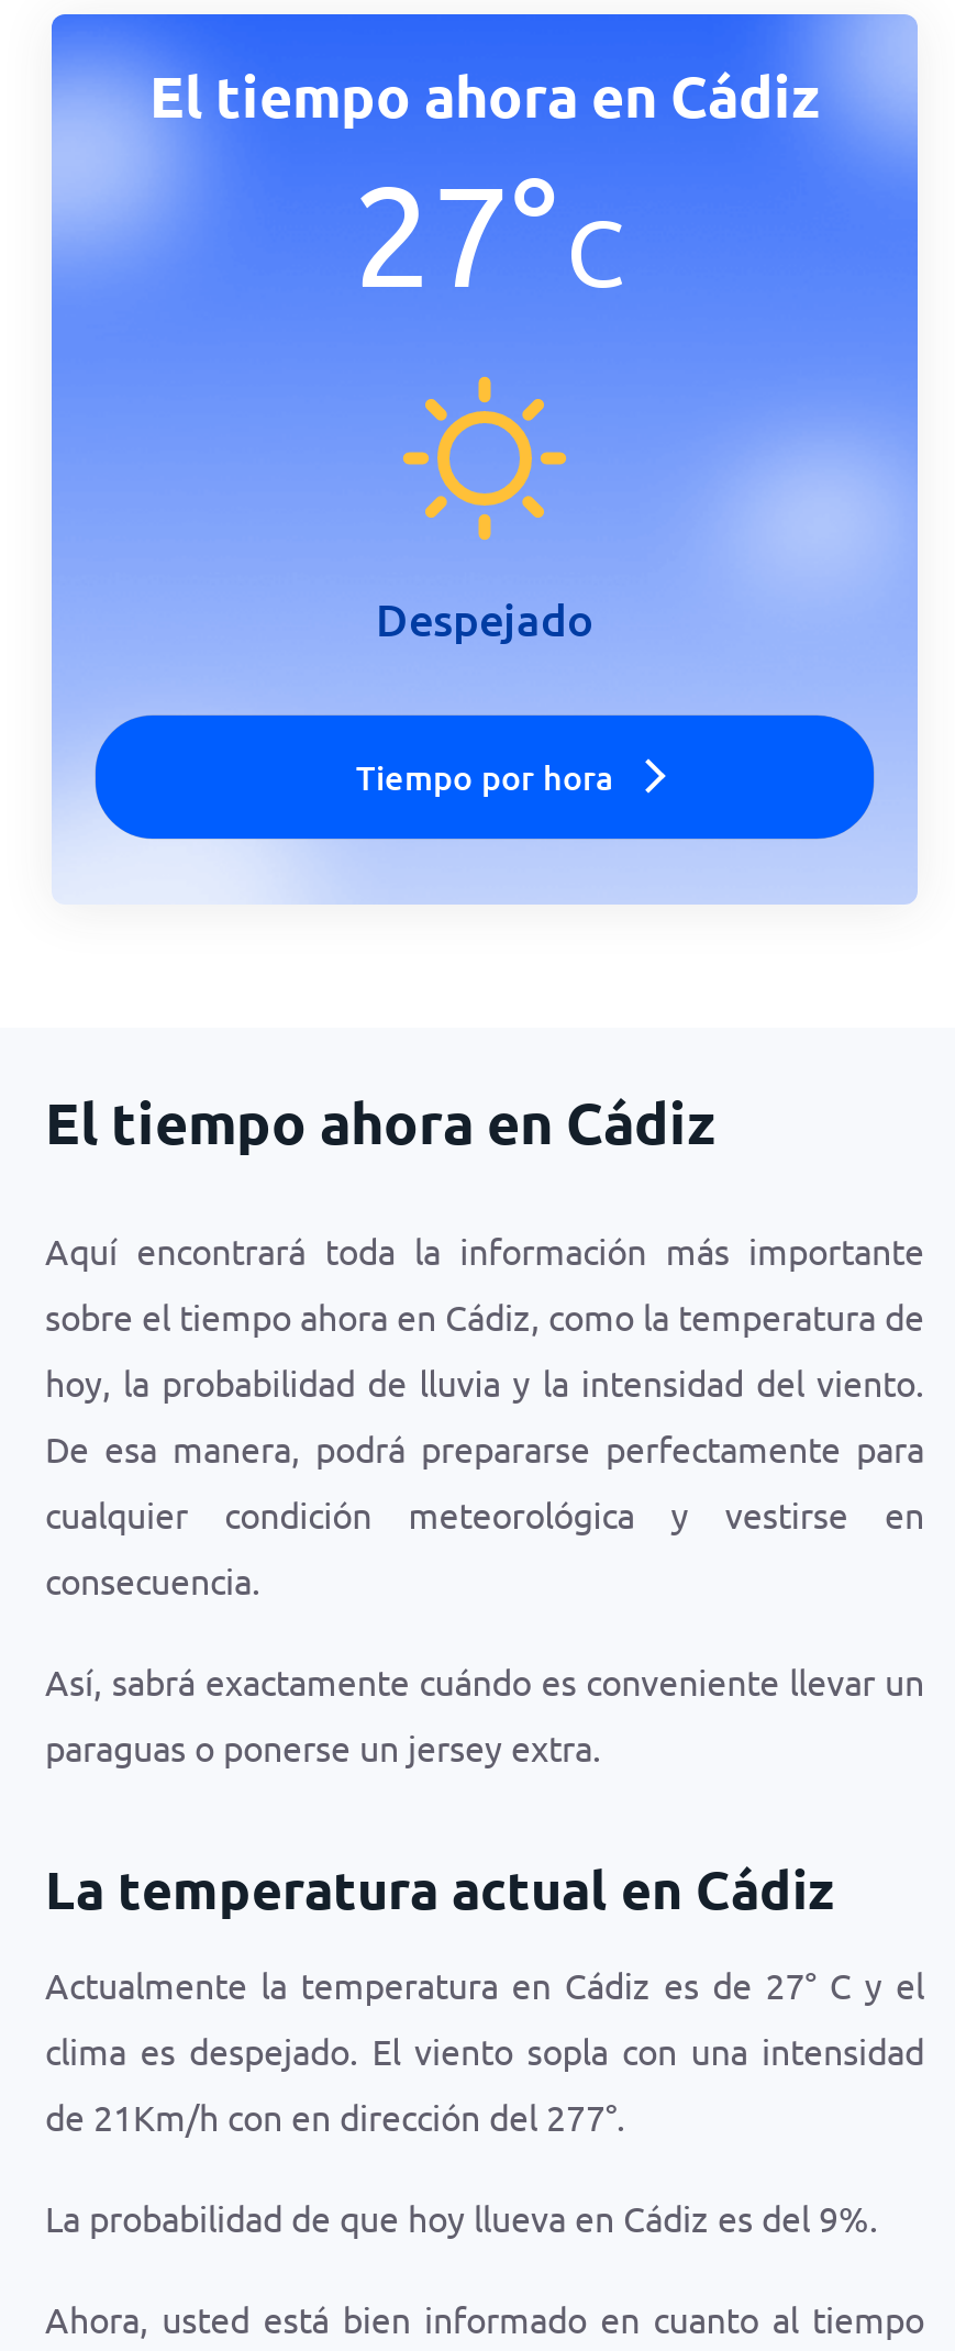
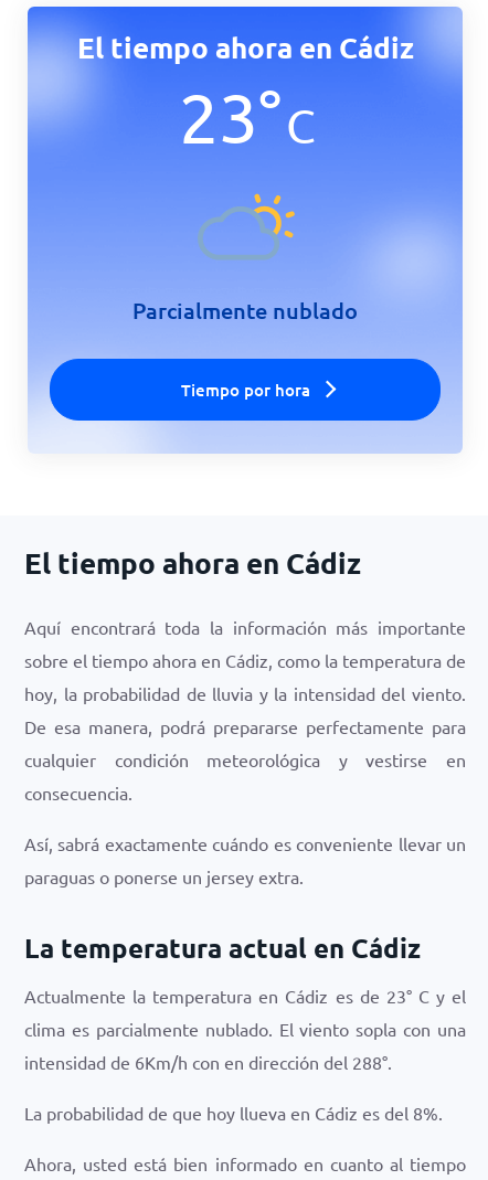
[353,148,625,313] 27° C -> [179,74,316,157] 23° C
[376,375,593,647] [image] | Despejado -> [132,189,358,325] [image] | Parcialmente nublado
[45,1962,924,2006] Actualmente la temperatura en Cádiz es de 27° C y el -> [24,985,466,1007] Actualmente la temperatura en Cádiz es de 23° C y el
[45,2028,924,2072] clima es despejado. El viento sopla con una intensidad -> [24,1018,466,1040] clima es parcialmente nublado. El viento sopla con una
[45,2094,625,2138] de 21 Km/h con en dirección del 277°. -> [24,1051,392,1073] intensidad de 6 Km/h con en dirección del 288°.
[45,2195,878,2239] La probabilidad de que hoy llueva en Cádiz es del 9%. -> [24,1102,443,1124] La probabilidad de que hoy llueva en Cádiz es del 8%.

